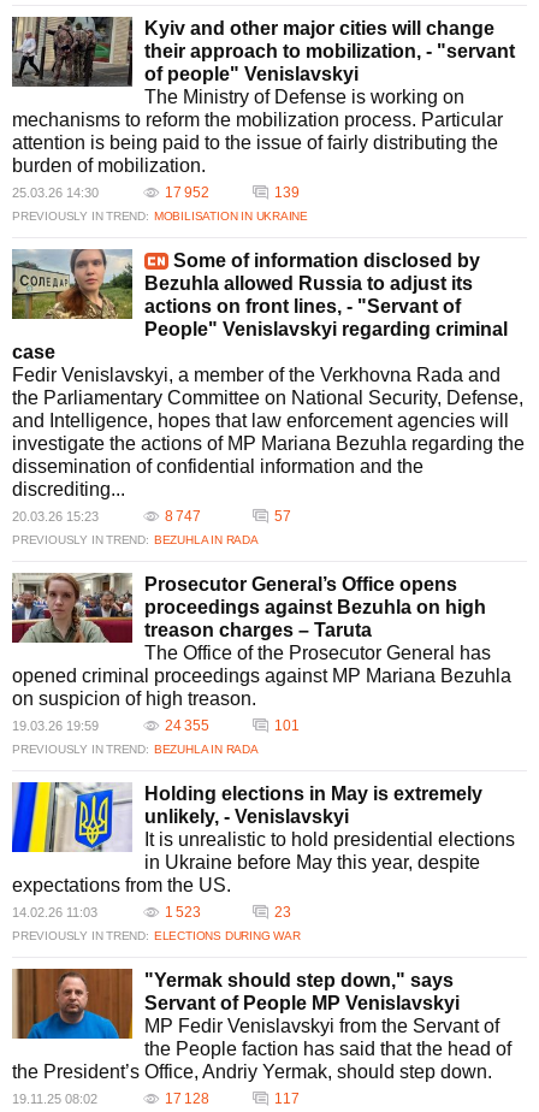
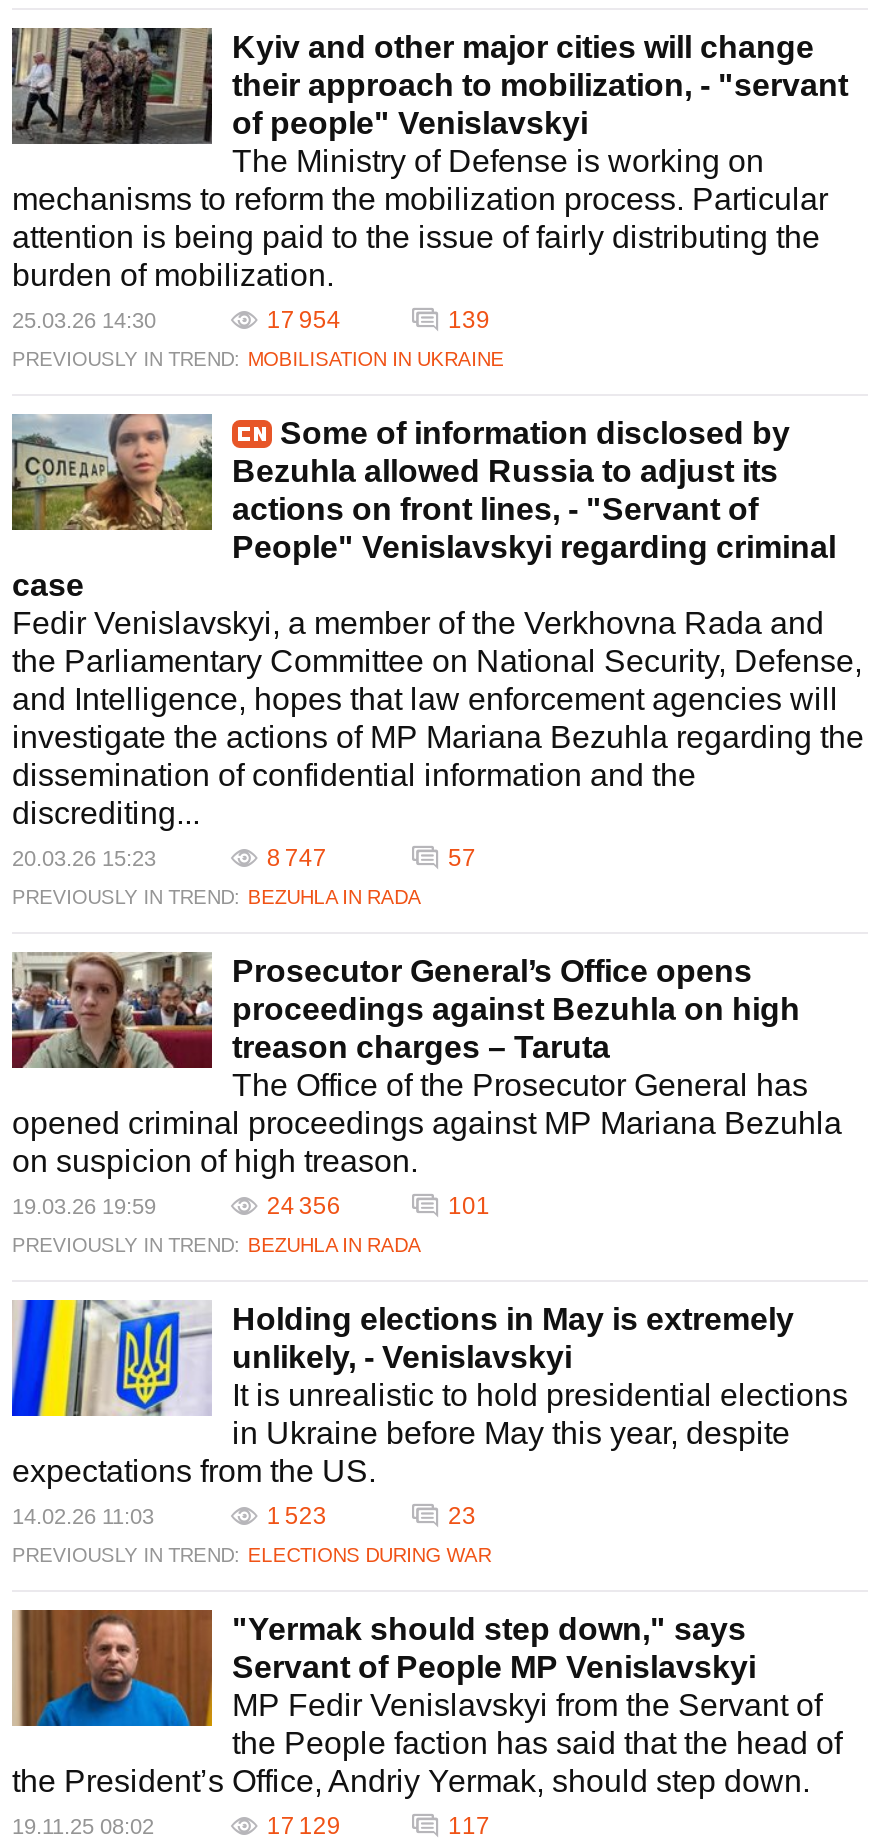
[165,184,210,201] 17 952 -> [267,306,341,334] 17 954
[165,717,210,734] 24 355 -> [267,1192,341,1220] 24 356
[165,1090,210,1107] 17 128 -> [267,1812,341,1840] 17 129

